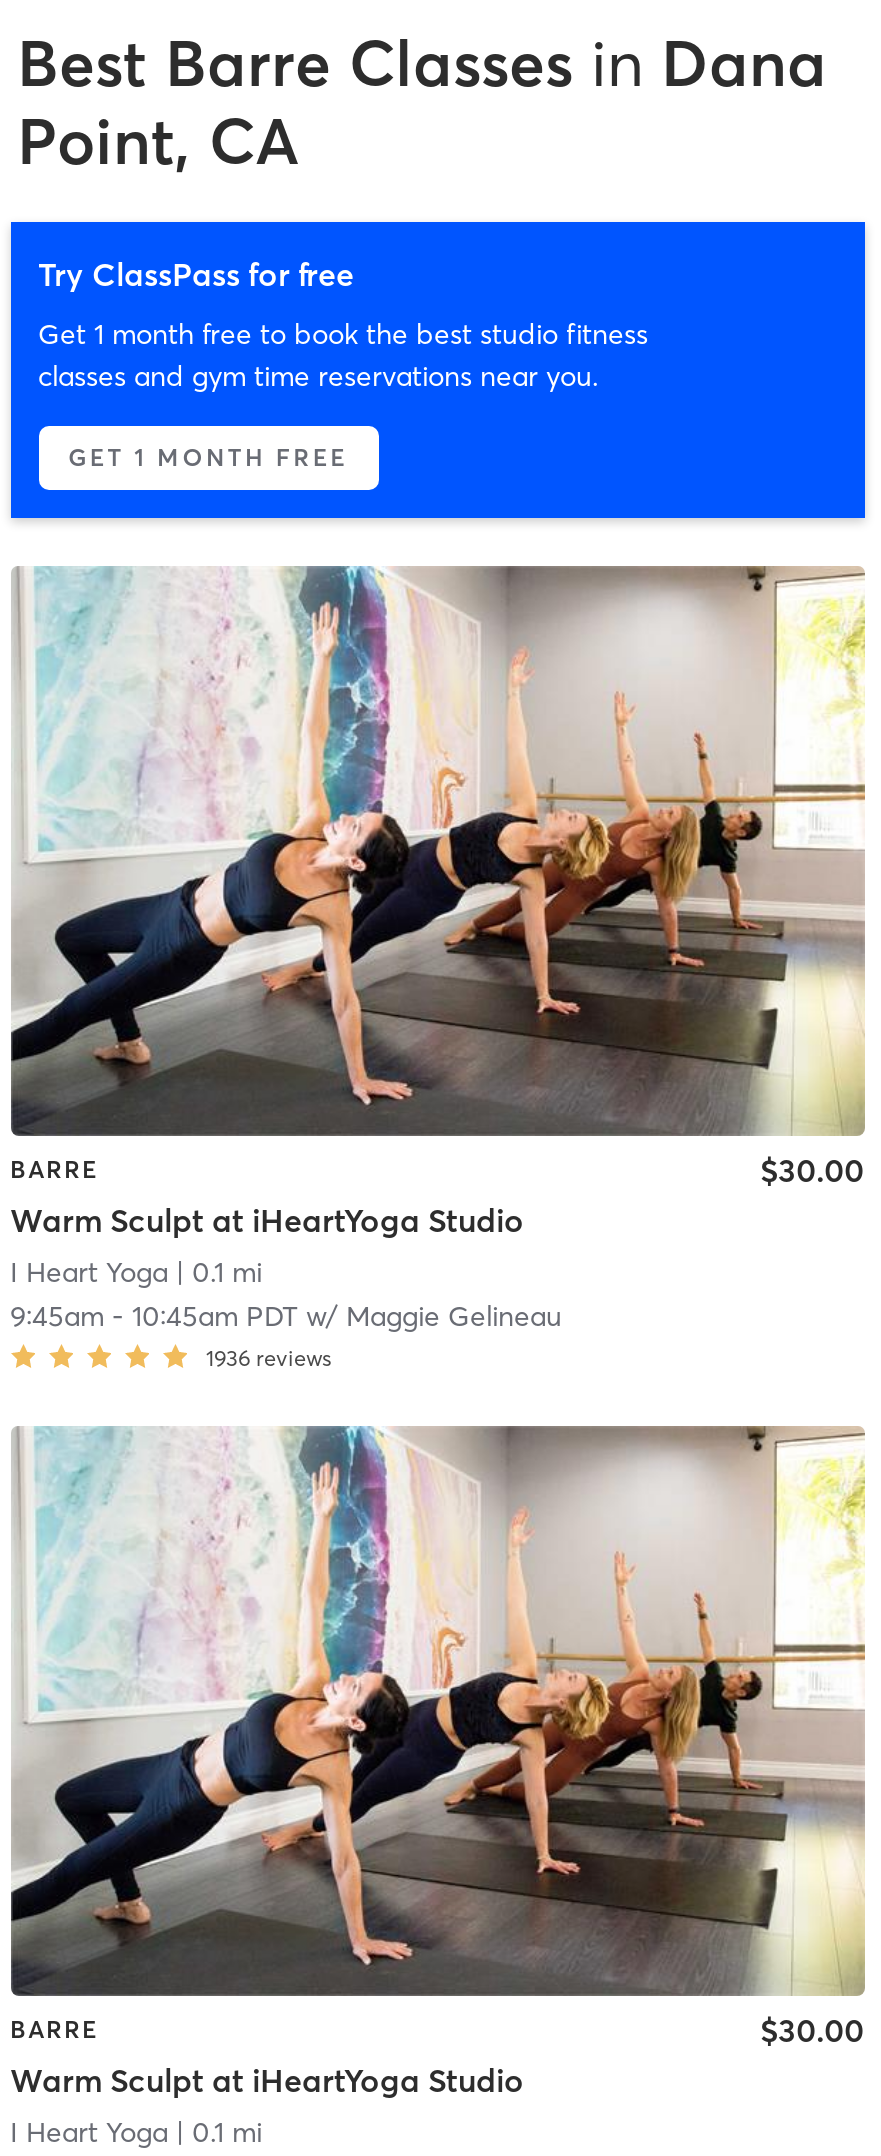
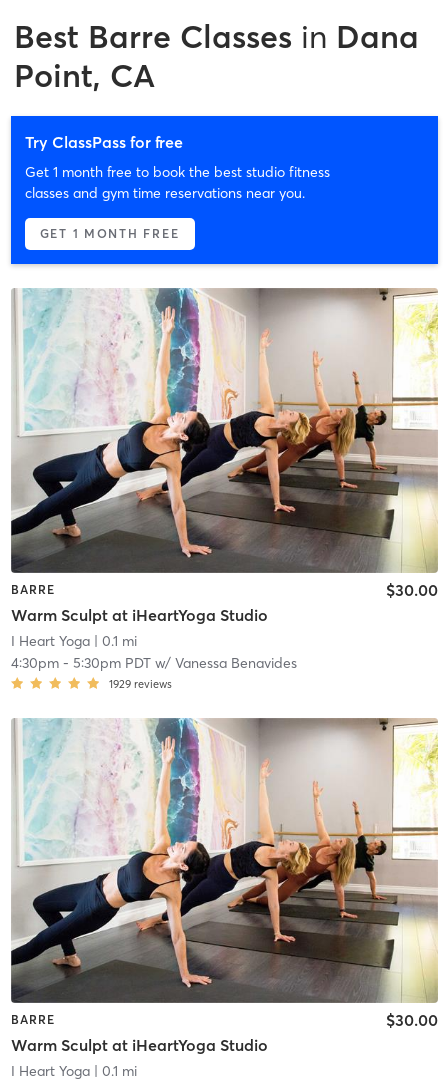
[10,1298,562,1334] 9:45am - 10:45am PDT w/ Maggie Gelineau -> [10,654,296,672] 4:30pm - 5:30pm PDT w/ Vanessa Benavides
[206,1344,332,1372] 1936 reviews -> [108,677,171,691] 1929 reviews

